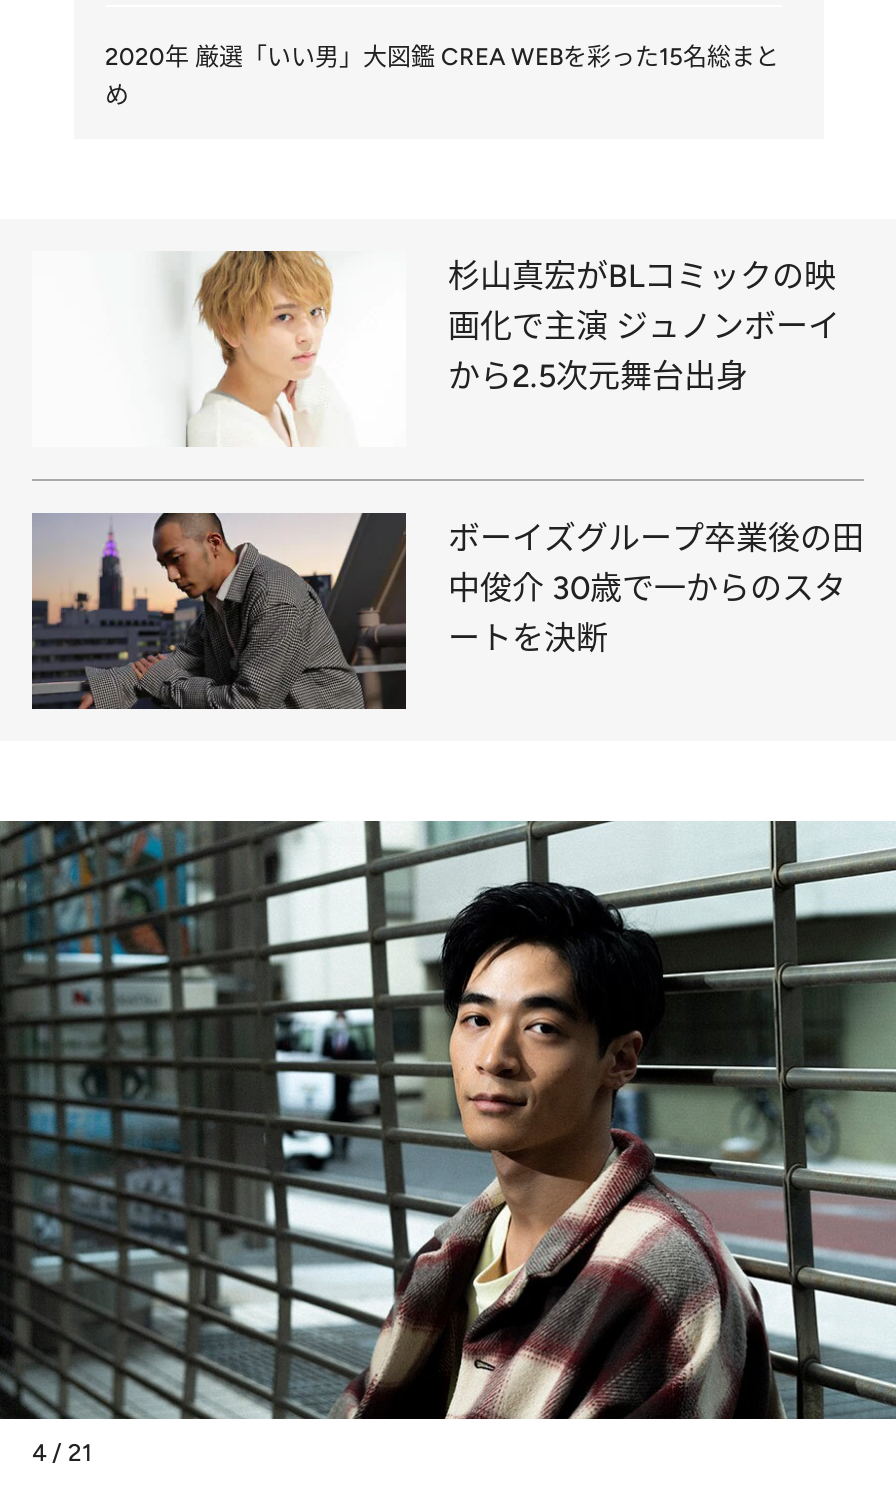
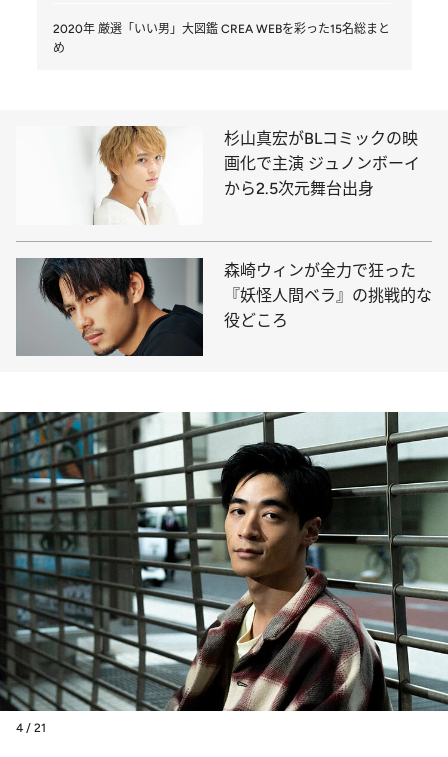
[32,513,864,709] [image] | ボーイズグループ卒業後の田 | 中俊介 30歳で一からのスタ | ートを決断 -> [17,257,432,356] [image] | 森崎ウィンが全力で狂った | 『妖怪人間ベラ』の挑戦的な | 役どころ

